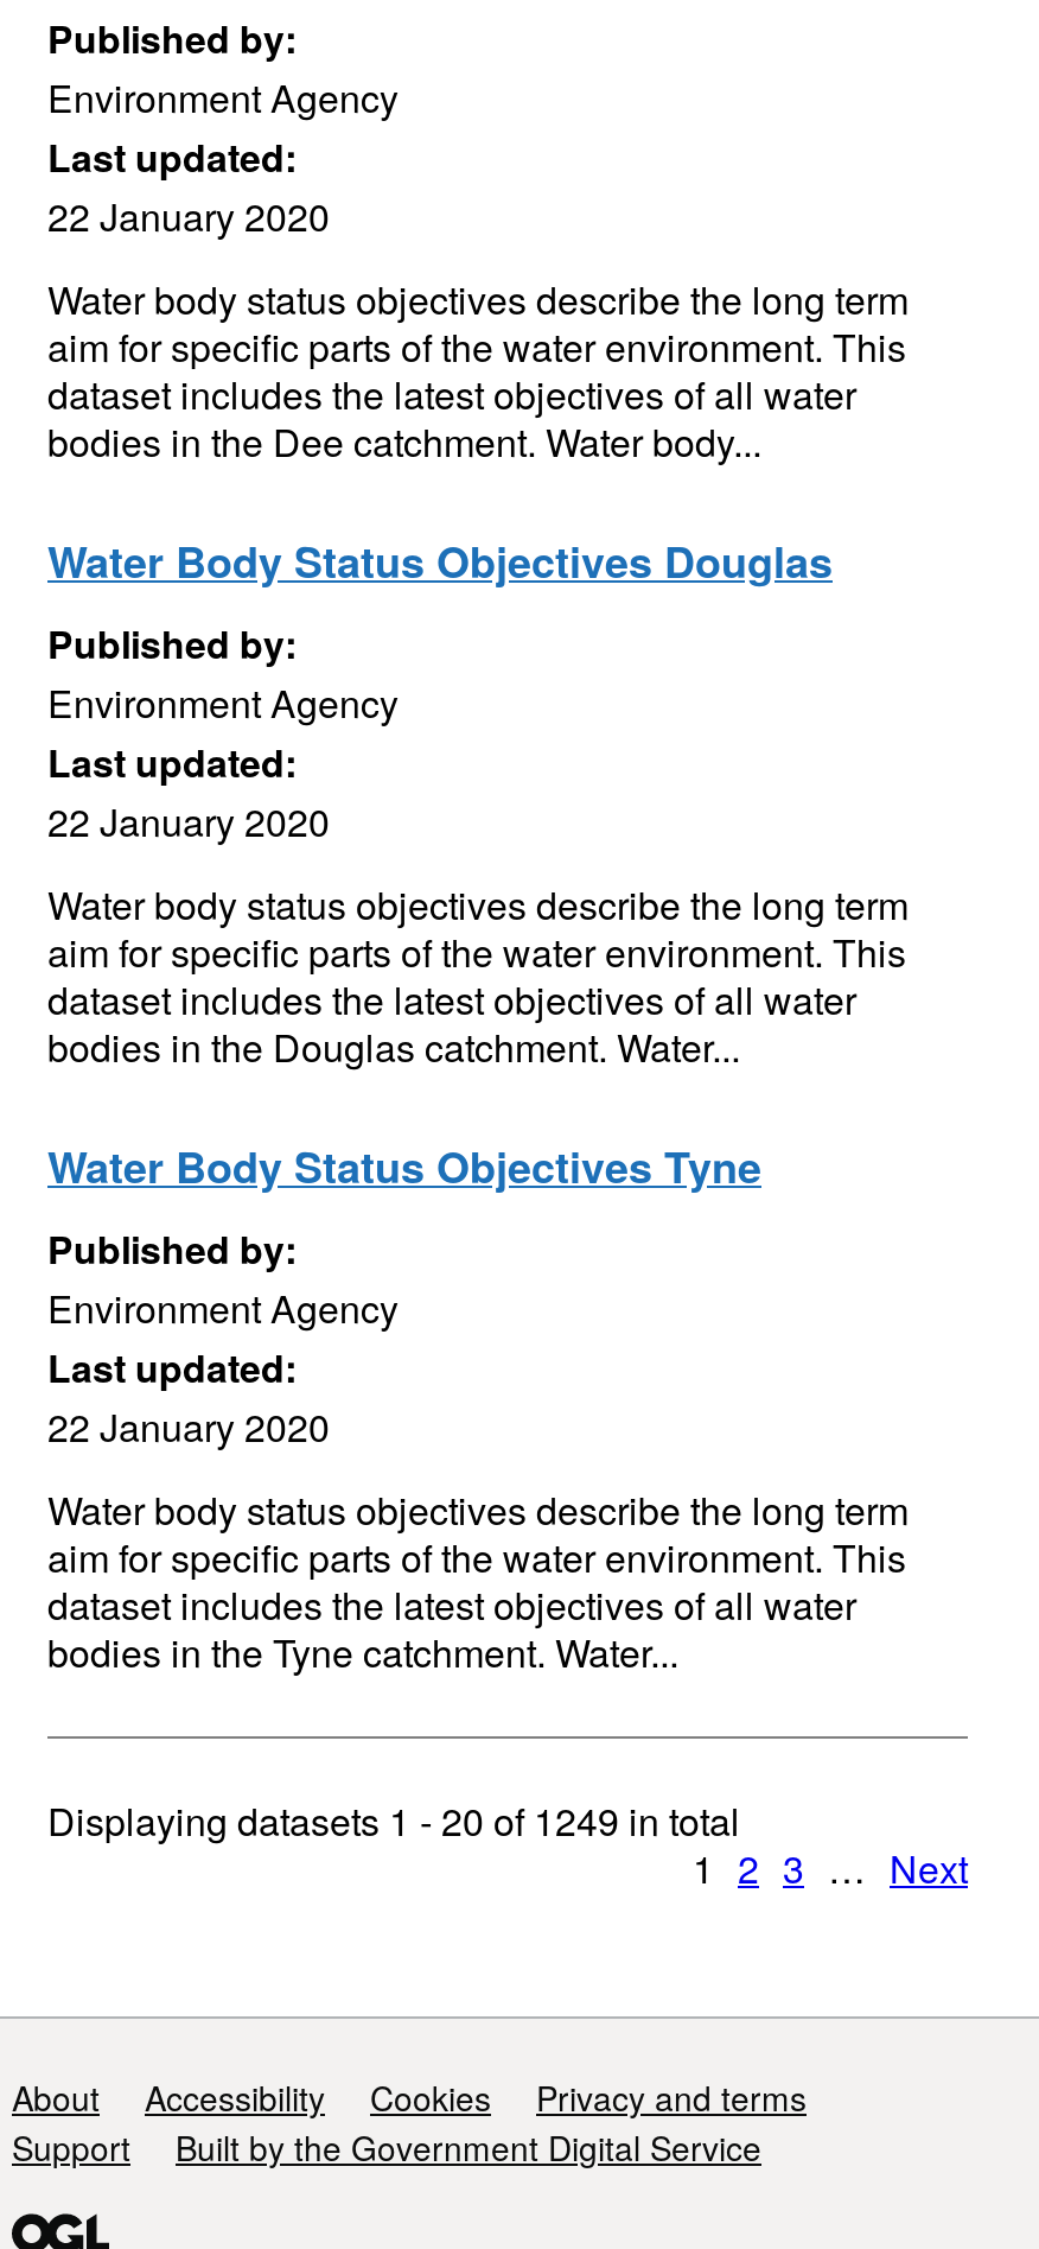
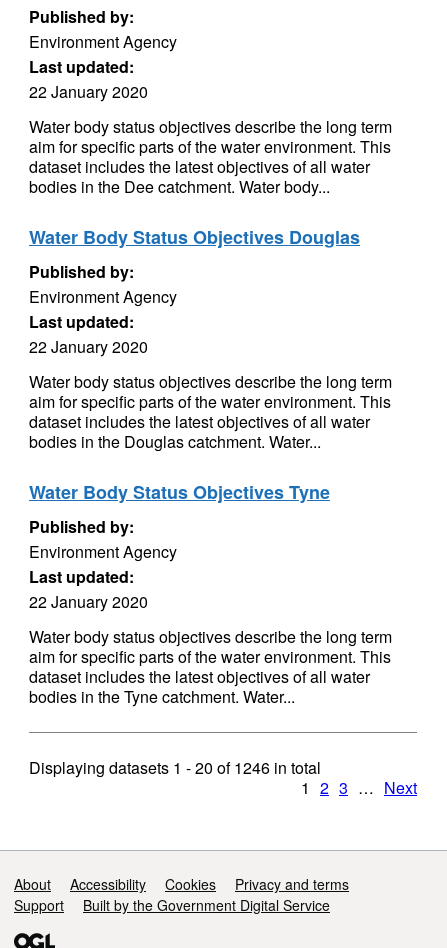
[47,1793,740,1848] Displaying datasets 1 - 20 of 1249 in total -> [29,756,321,779] Displaying datasets 1 - 20 of 1246 in total

